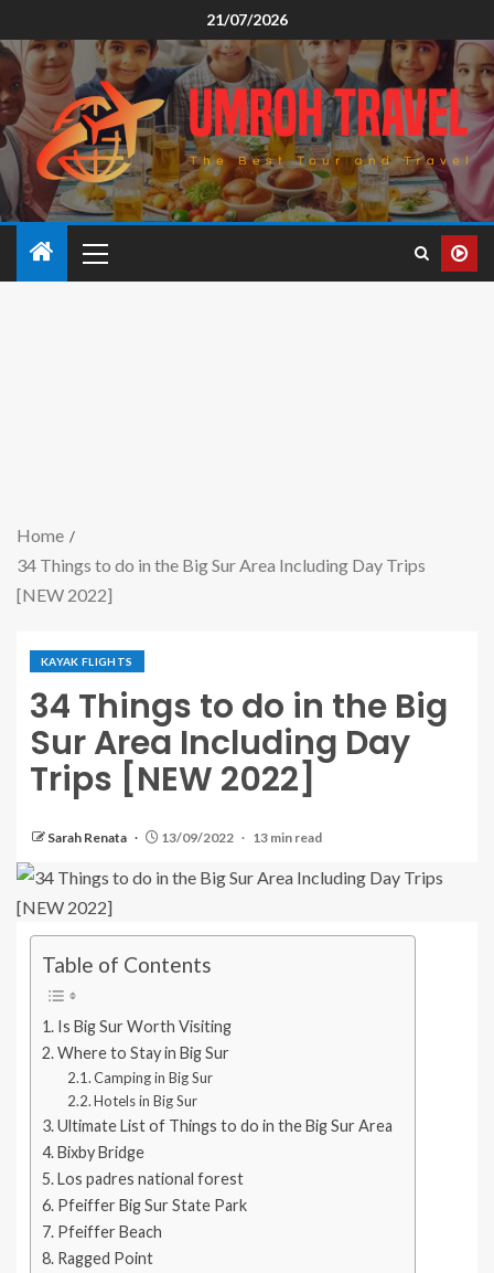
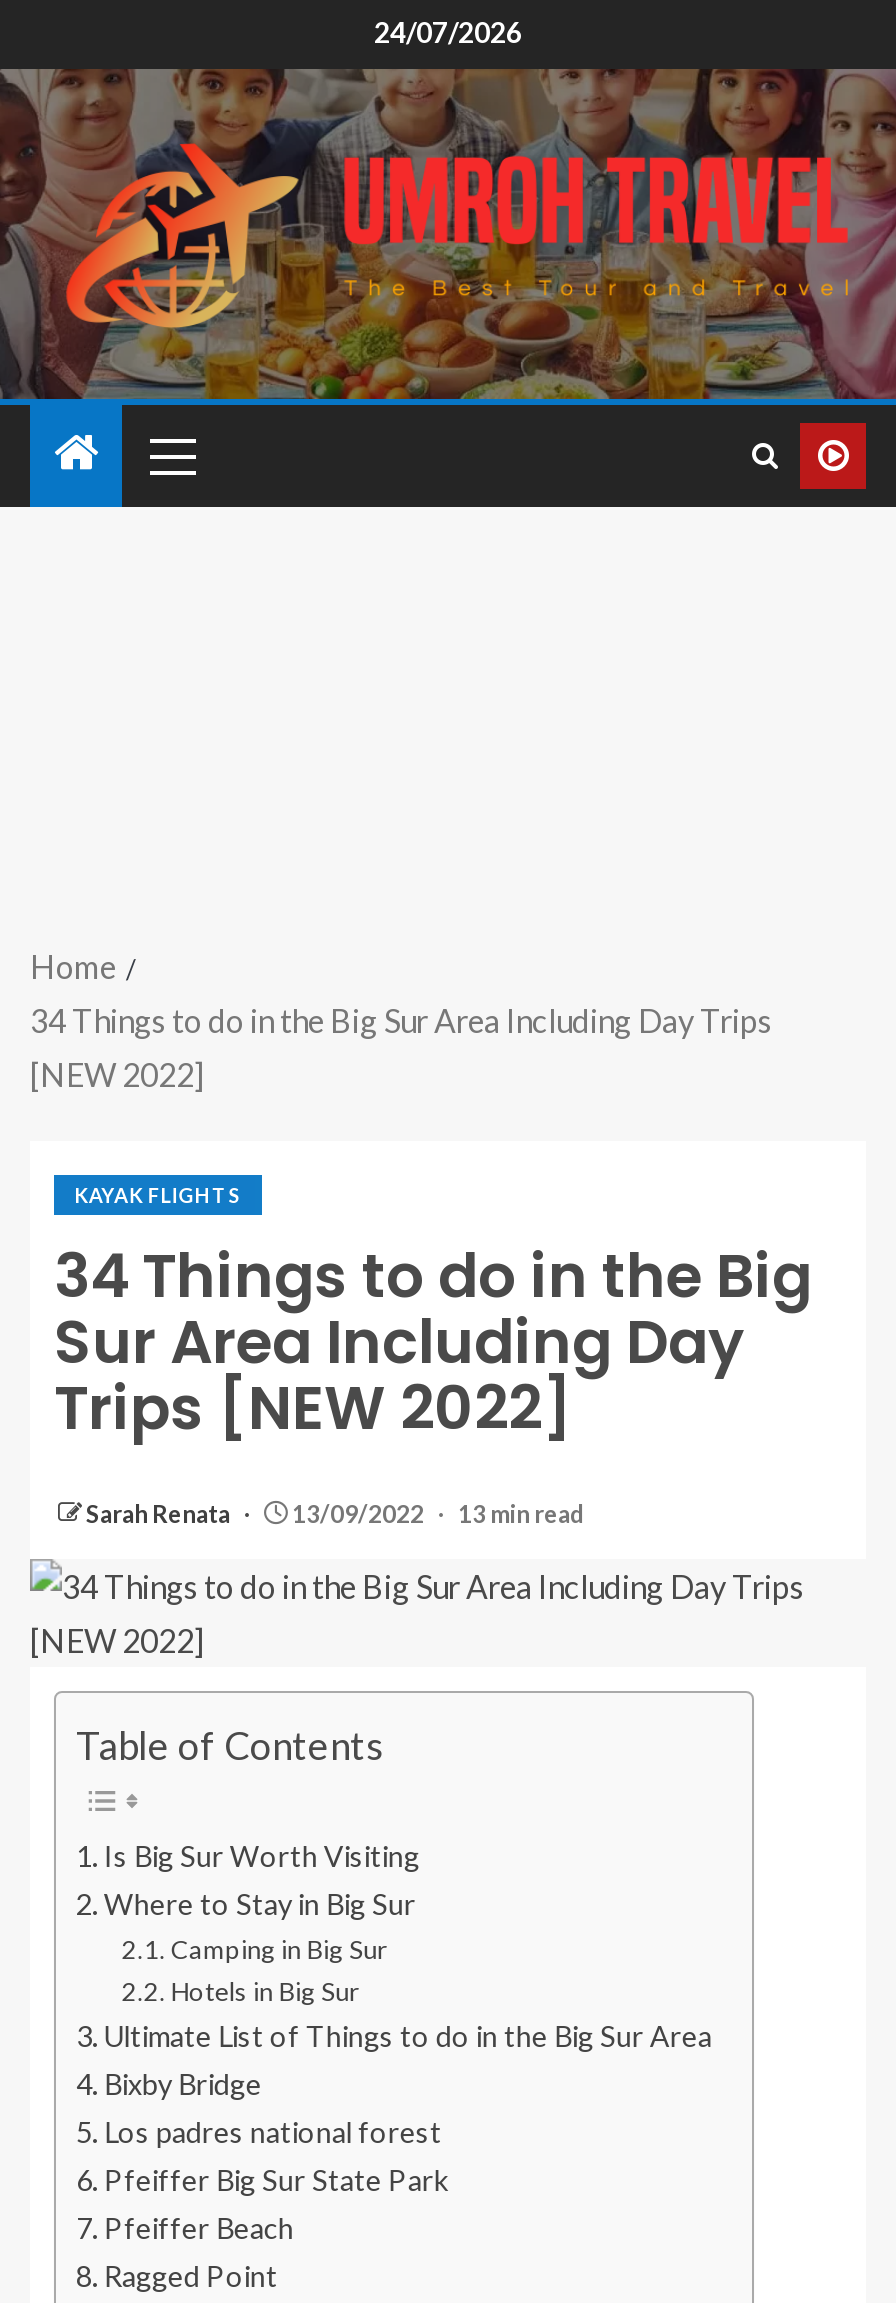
[206,10,288,29] 21/07/2026 -> [374,15,522,49] 24/07/2026

